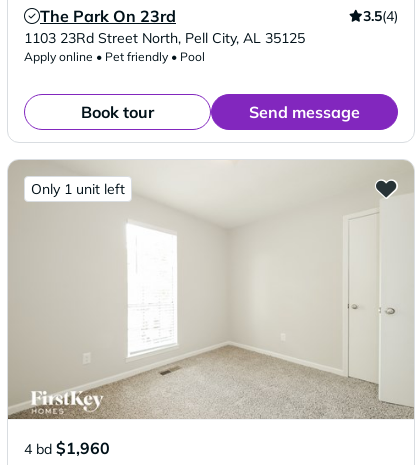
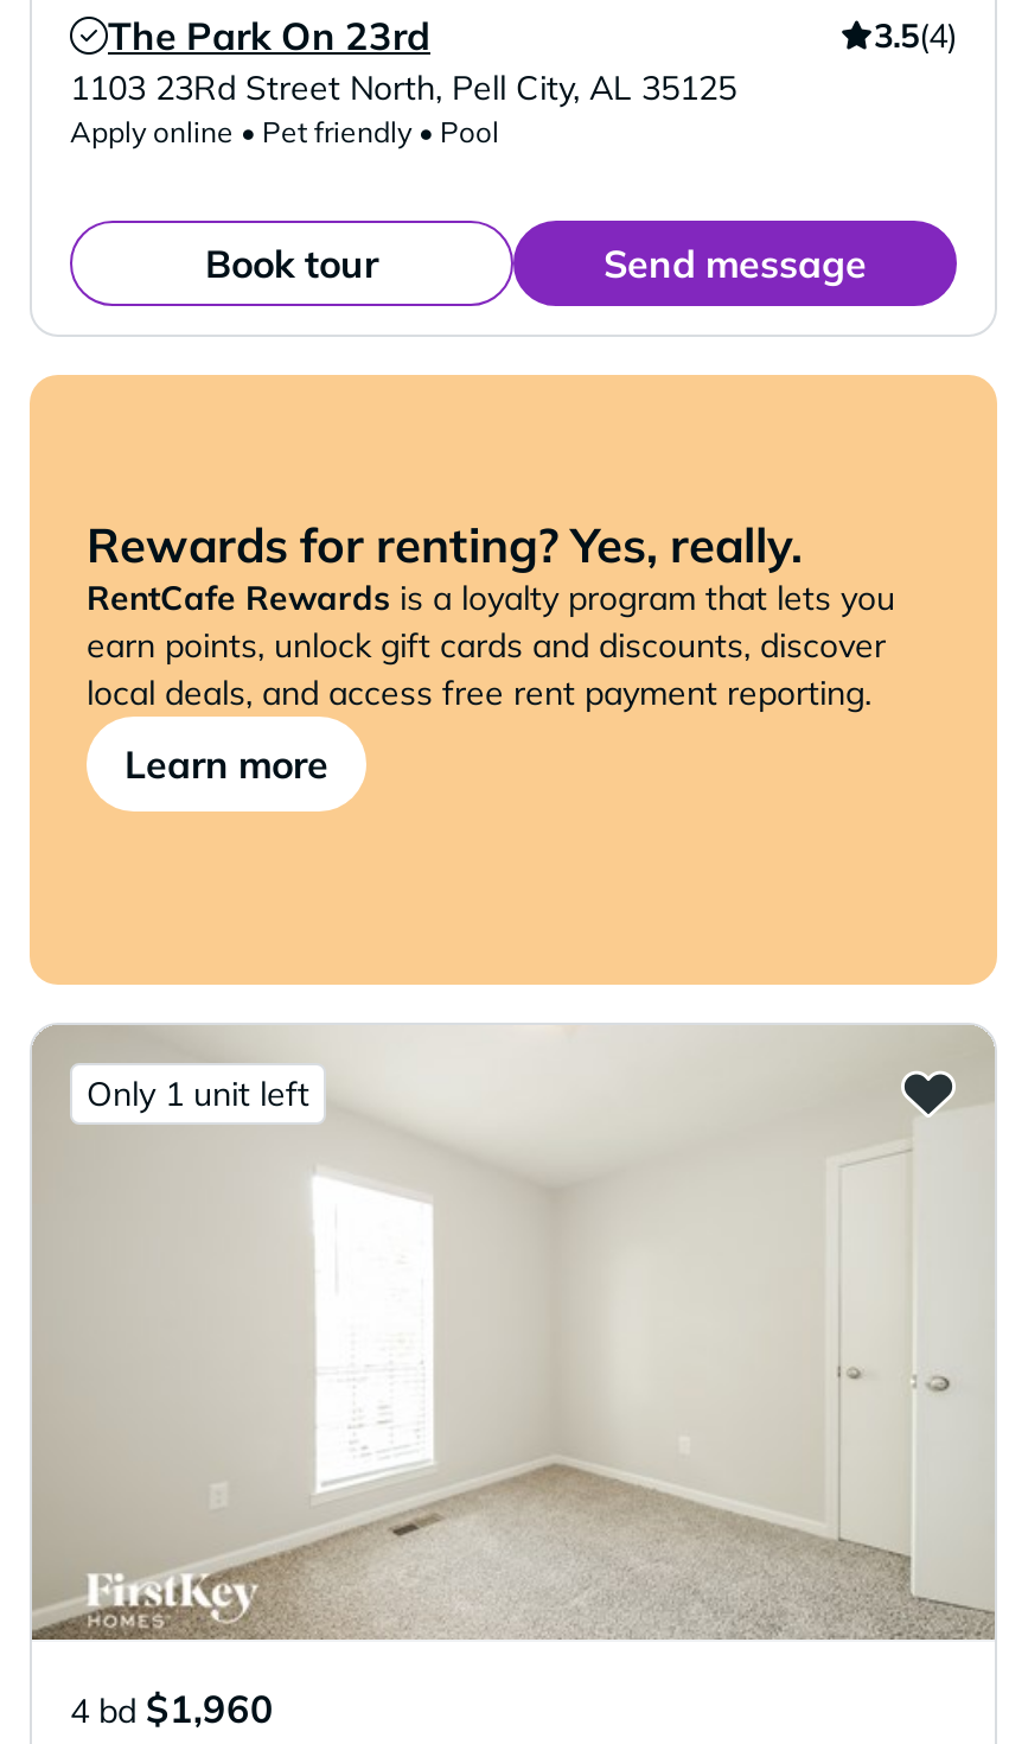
none -> [30,375,997,985] [image] | Rewards for renting? Yes, really. | RentCafe Rewards is a loyalty program that lets you | earn points, unlock gift cards and discounts, discover | local deals, and access free rent payment reporting. | Learn more

